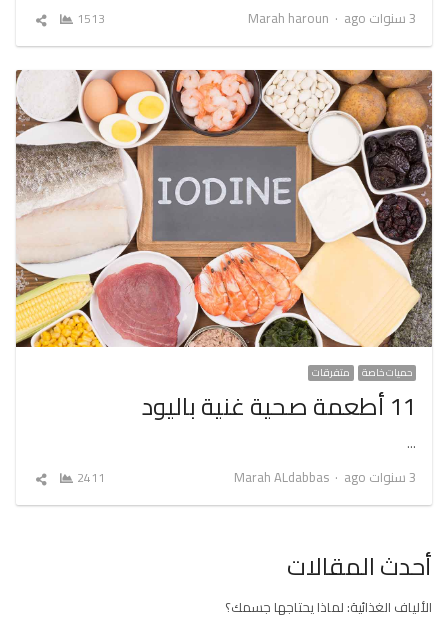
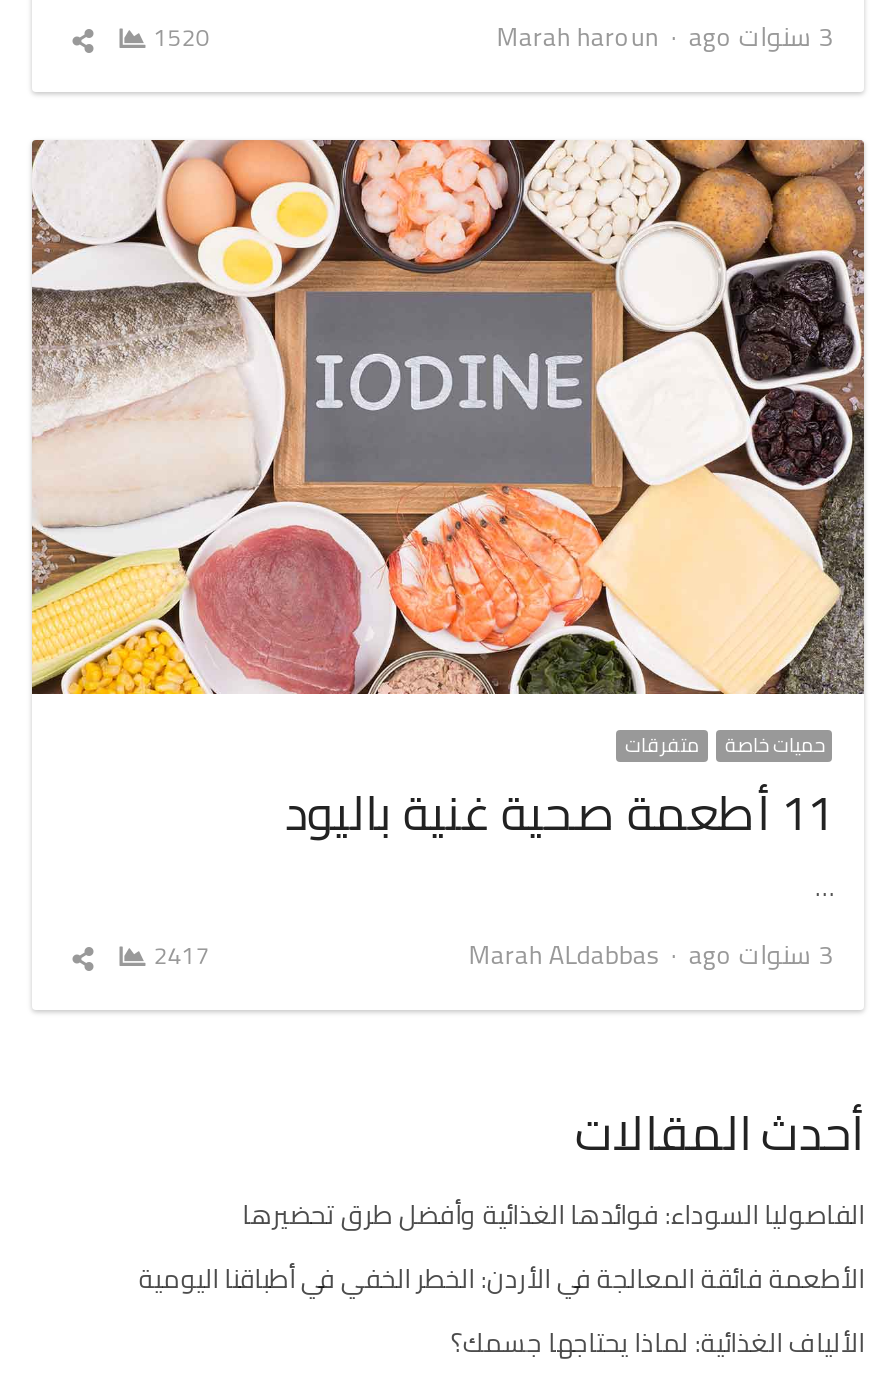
[77,7,105,30] 1513 -> [153,13,209,59] 1520
[77,466,105,489] 2411 -> [153,933,209,979] 2417
none -> [139,1190,865,1302] الفاصوليا السوداء: فوائدها الغذائية وأفضل طرق تحضيرها | الأطعمة فائقة المعالجة في الأردن: الخطر الخفي في أطباقنا اليومية

